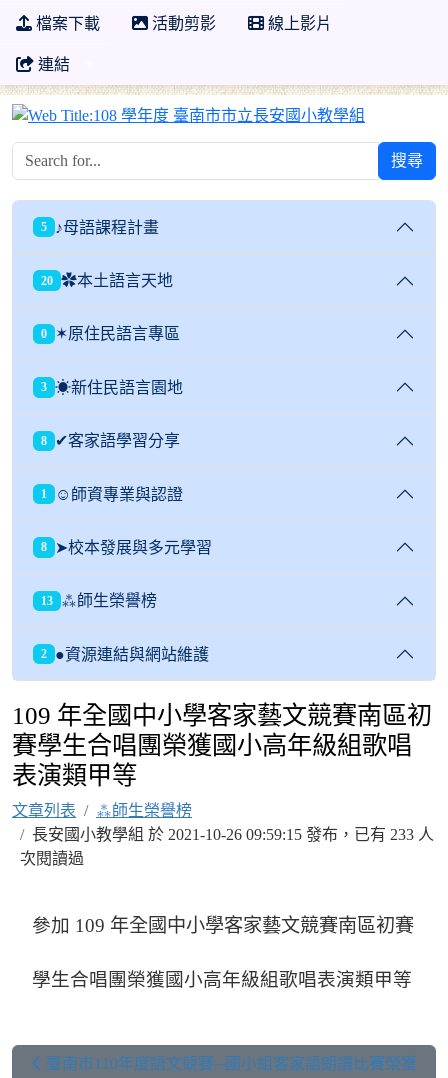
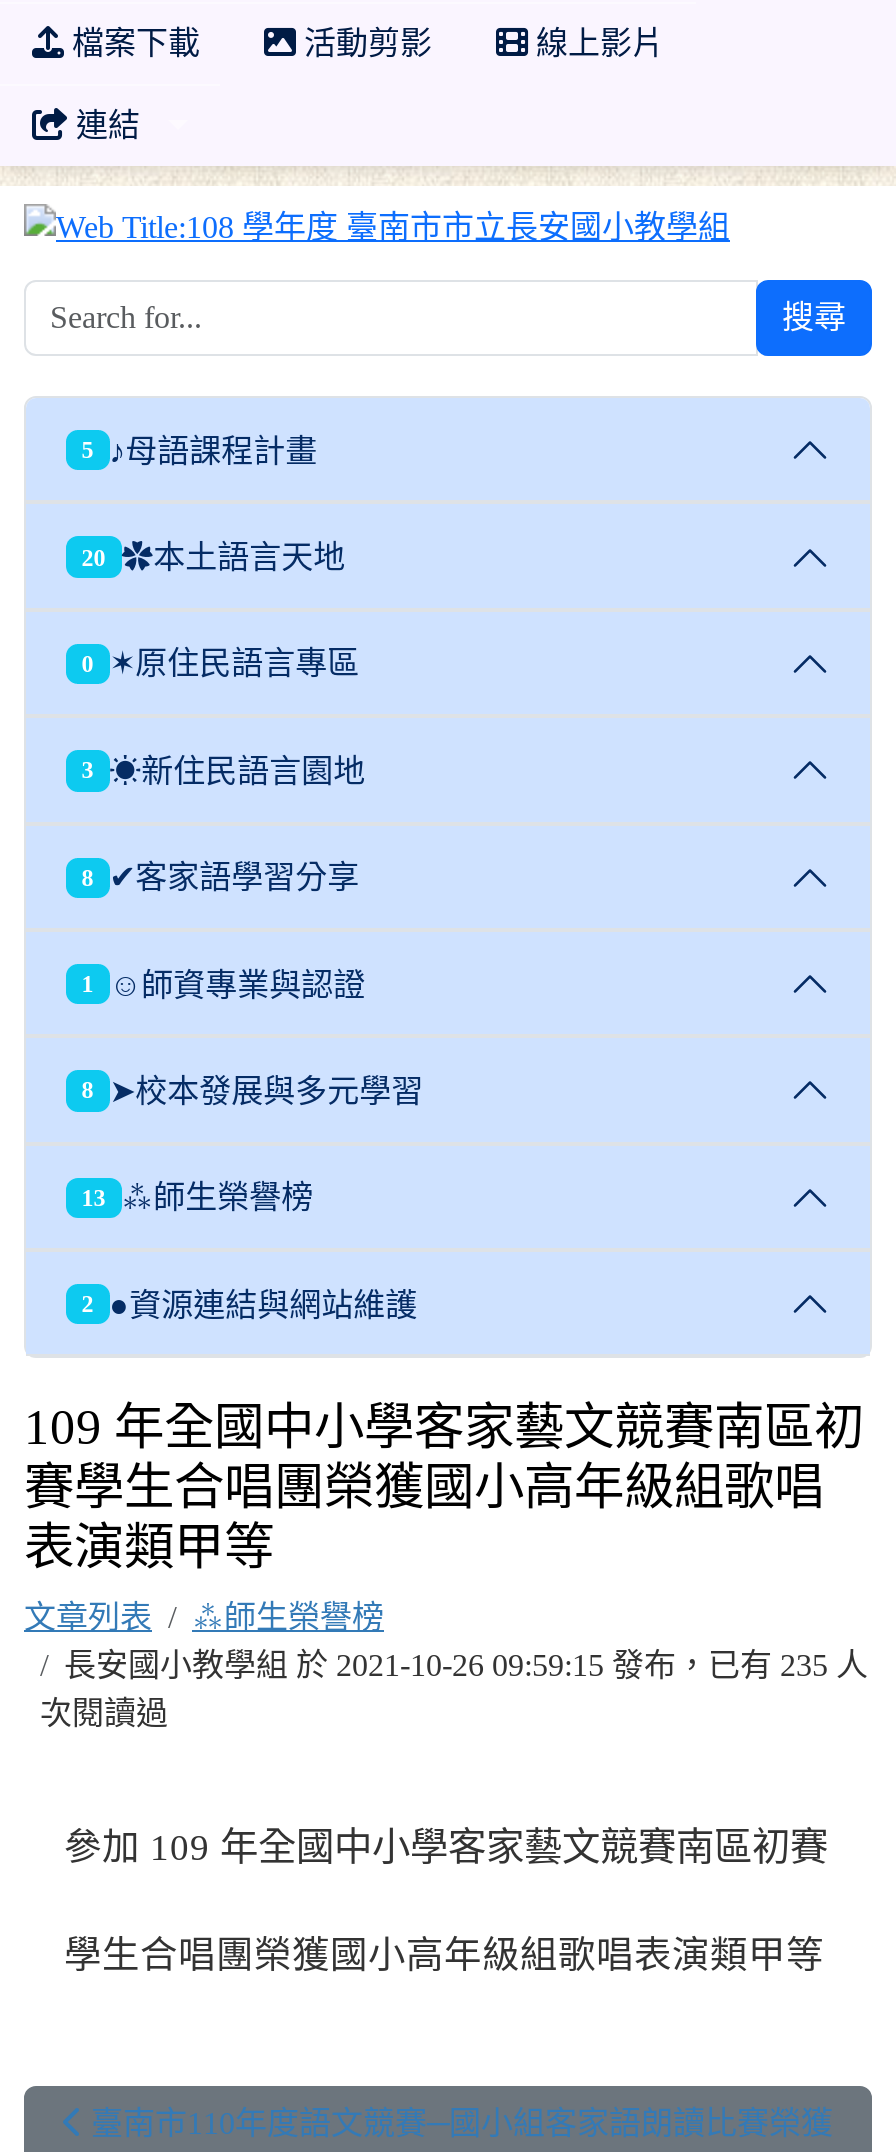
[32,826,434,843] 長安國小教學組 於 2021-10-26 09:59:15 發布，已有 233 人 -> [64,1649,868,1683] 長安國小教學組 於 2021-10-26 09:59:15 發布，已有 235 人

